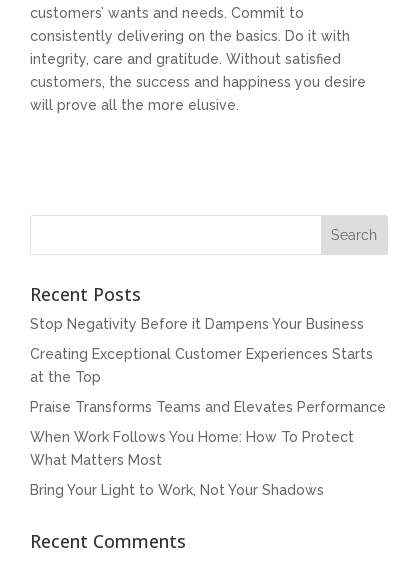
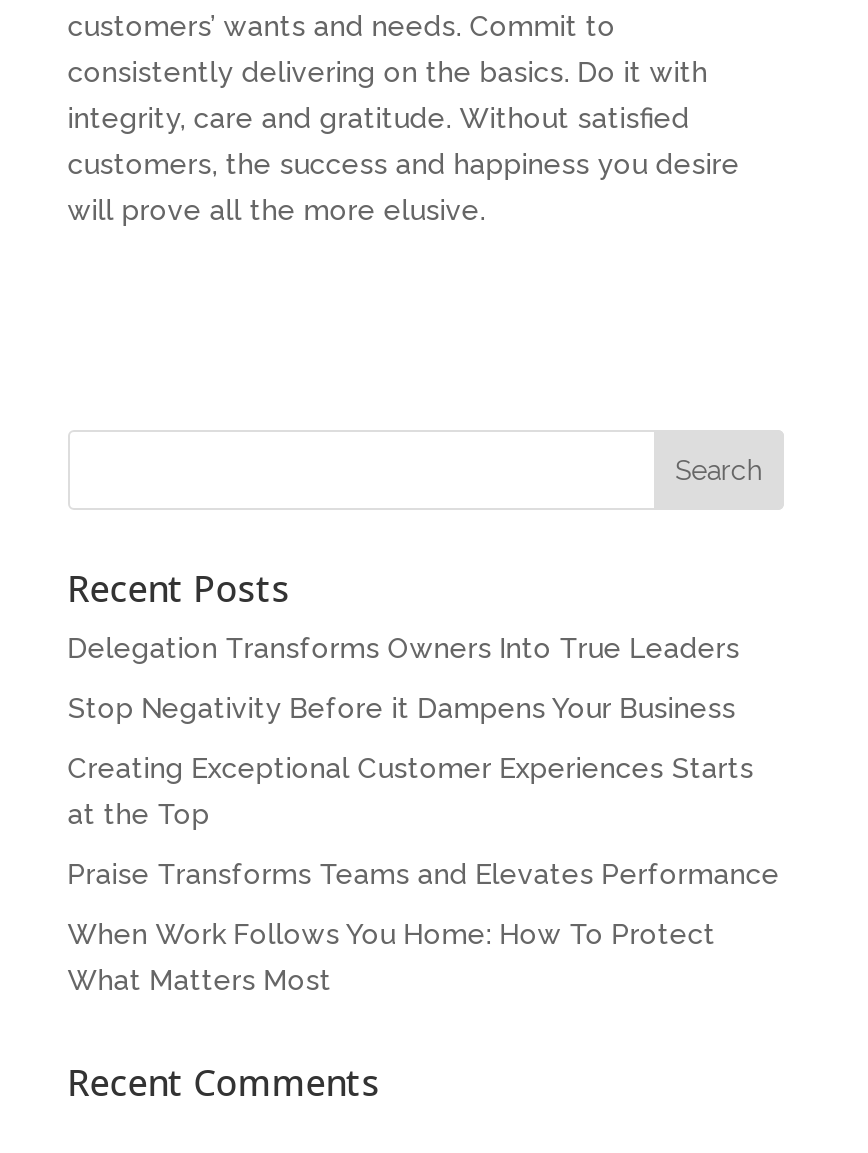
none -> [68,632,740,664] Delegation Transforms Owners Into True Leaders
moved [30,316,386,468] -> [68,692,780,996]: Stop Negativity Before it Dampens Your Business | Creating Exceptional Customer Experiences Starts | at the Top | Praise Transforms Teams and Elevates Performance | When Work Follows You Home: How To Protect | What Matters Most
[30,482,324,498] Bring Your Light to Work, Not Your Shadows -> none

